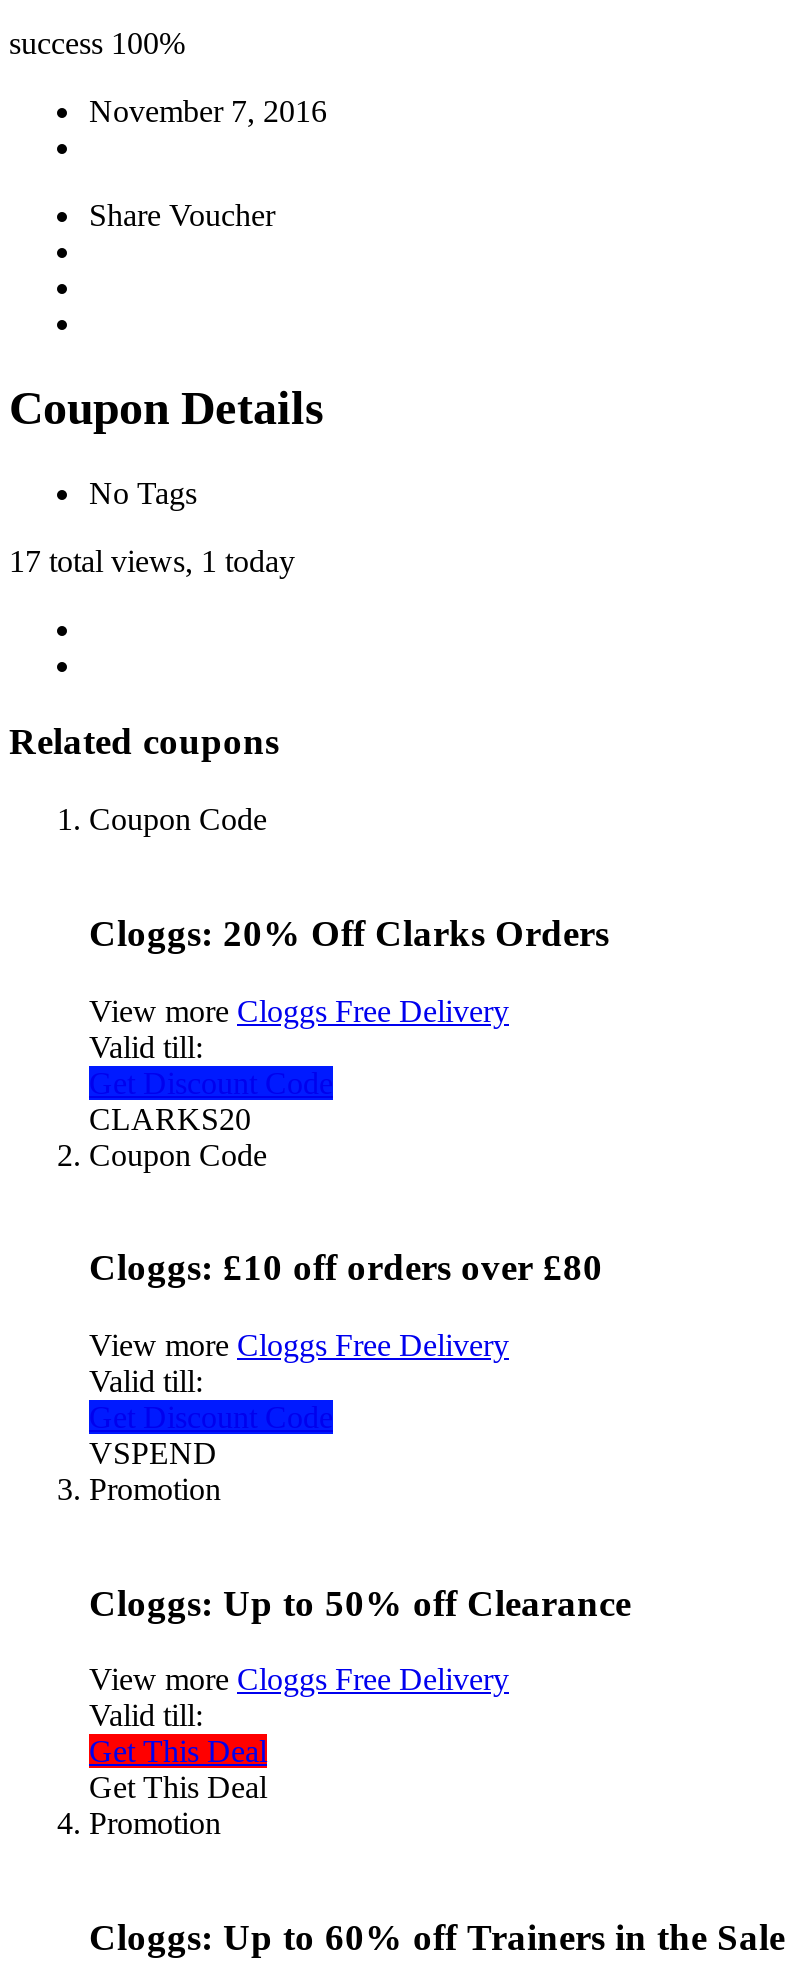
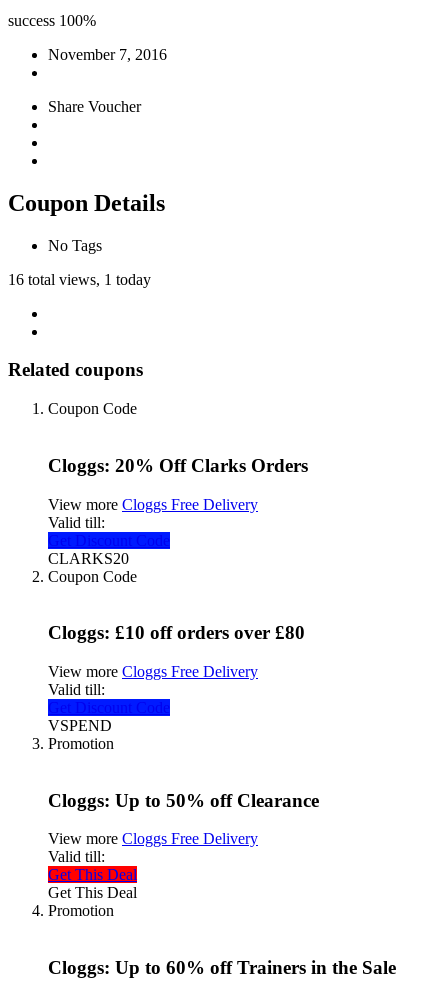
[9,543,295,577] 17 total views, 1 today -> [8,271,151,288] 16 total views, 1 today

